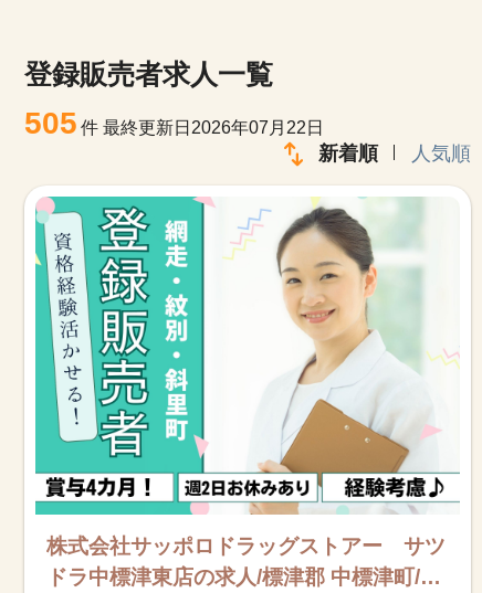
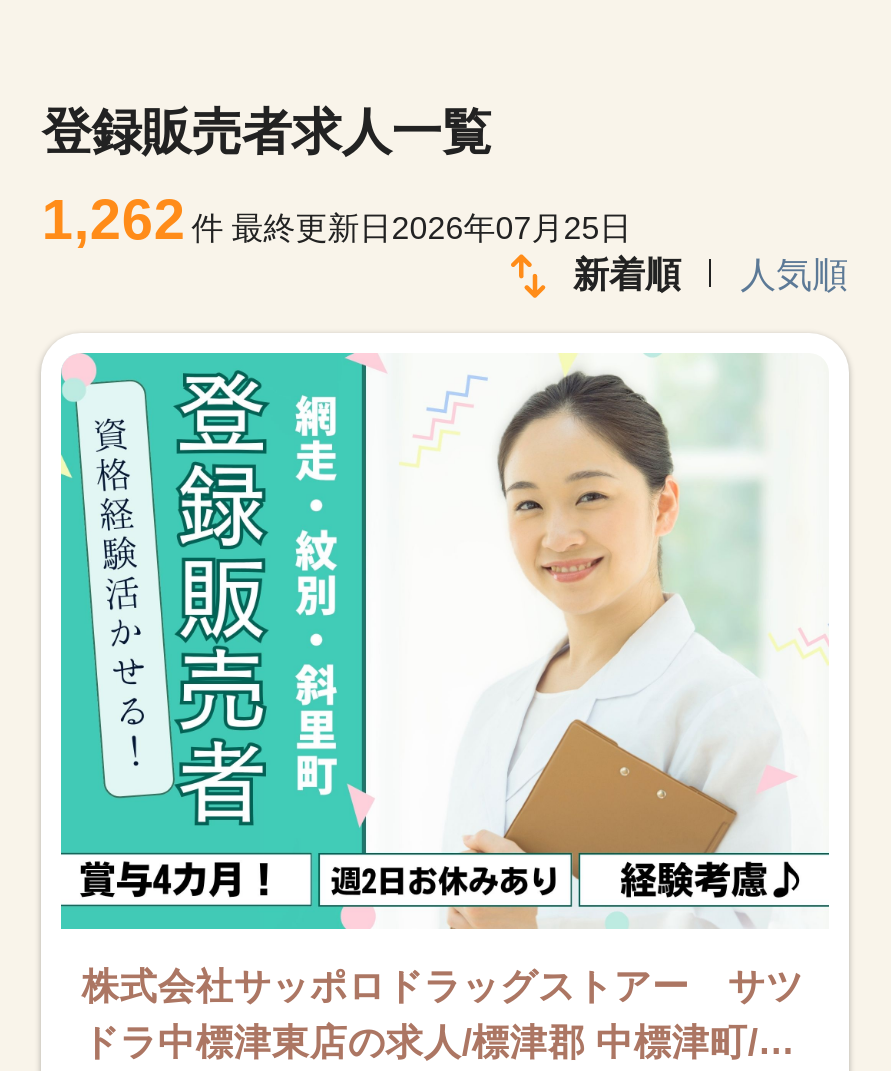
[25,106,324,141] 505 件最終更新日2026年07月22日 -> [42,190,631,252] 1,262 件最終更新日2026年07月25日

